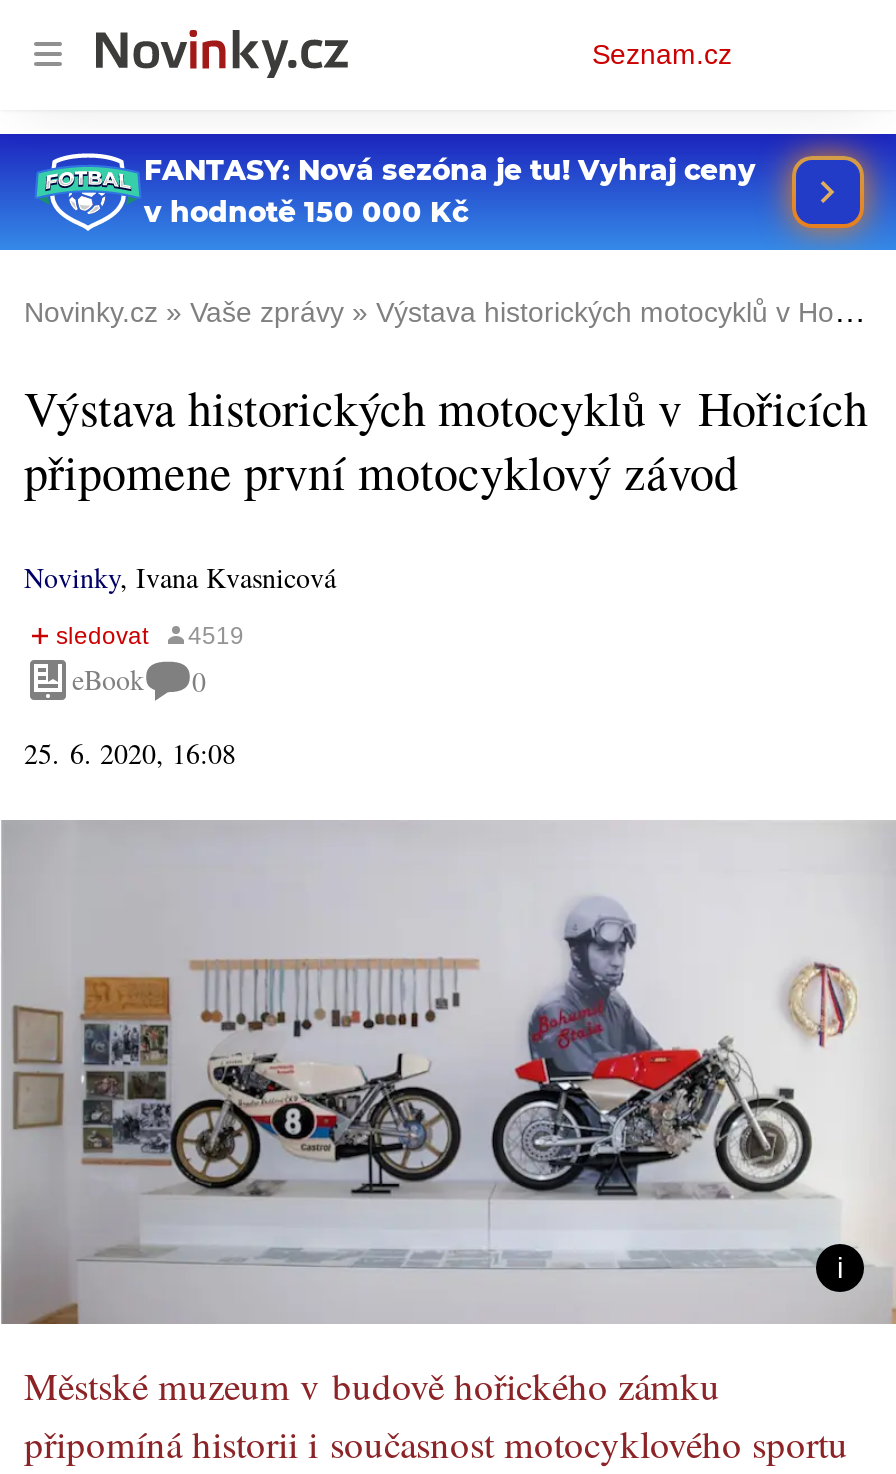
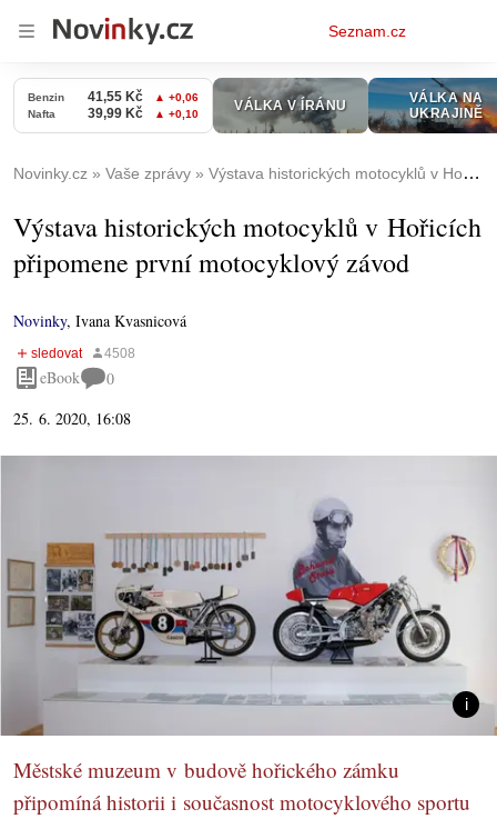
[6,132,890,252] [image] -> [3,76,494,139] [image]

